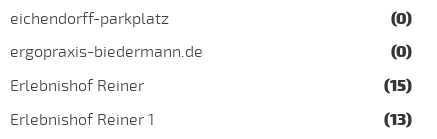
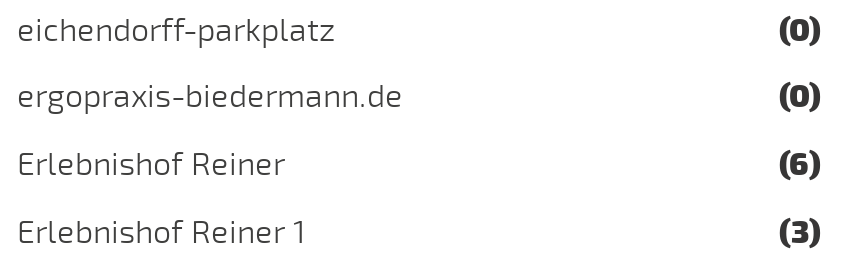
[384,76,412,96] (15) -> [779,145,821,185] (6)
[384,109,412,129] (13) -> [779,212,821,252] (3)

